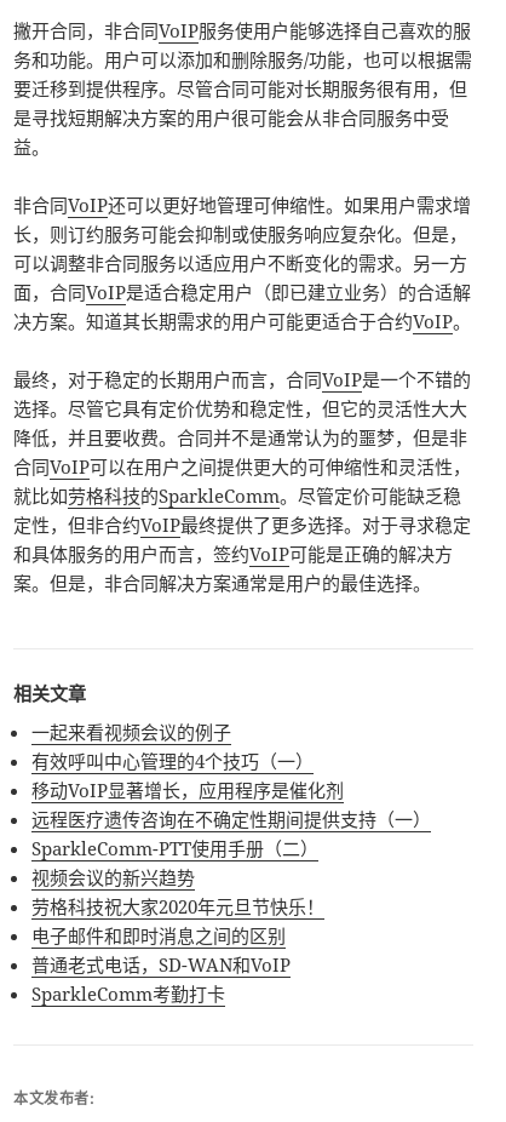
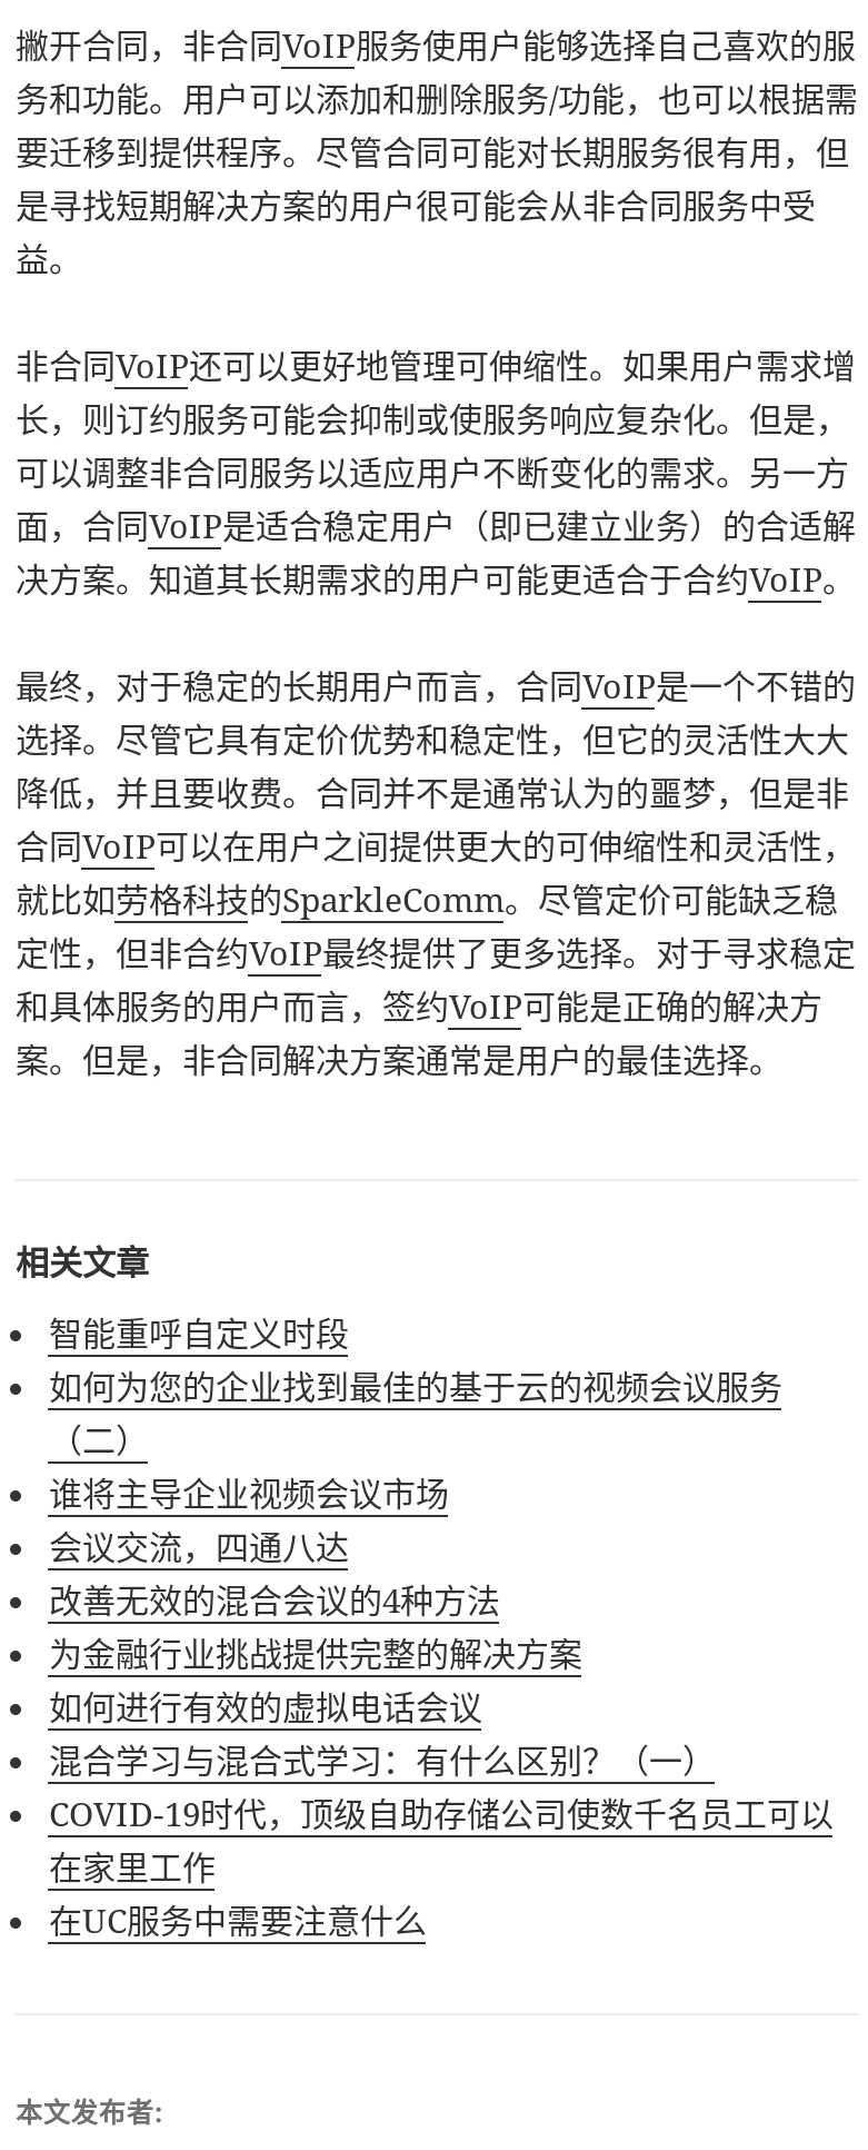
[32,719,432,1005] 一起来看视频会议的例子 | 有效呼叫中心管理的4个技巧（一） | 移动VoIP显著增长，应用程序是催化剂 | 远程医疗遗传咨询在不确定性期间提供支持（一） | SparkleComm-PTT使用手册（二） | 视频会议的新兴趋势 | 劳格科技祝大家2020年元旦节快乐！ | 电子邮件和即时消息之间的区别 | 普通老式电话，SD-WAN和VoIP | SparkleComm考勤打卡 -> [49,1310,834,1942] 智能重呼自定义时段 | 如何为您的企业找到最佳的基于云的视频会议服务 | （二） | 谁将主导企业视频会议市场 | 会议交流，四通八达 | 改善无效的混合会议的4种方法 | 为金融行业挑战提供完整的解决方案 | 如何进行有效的虚拟电话会议 | 混合学习与混合式学习：有什么区别？（一） | COVID-19时代，顶级自助存储公司使数千名员工可以 | 在家里工作 | 在UC服务中需要注意什么

